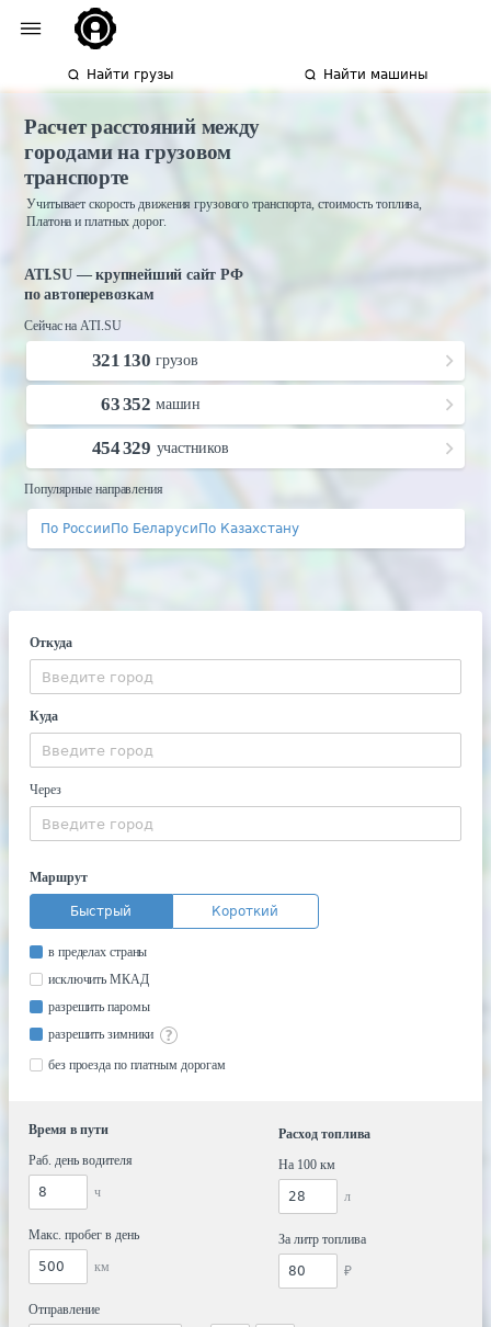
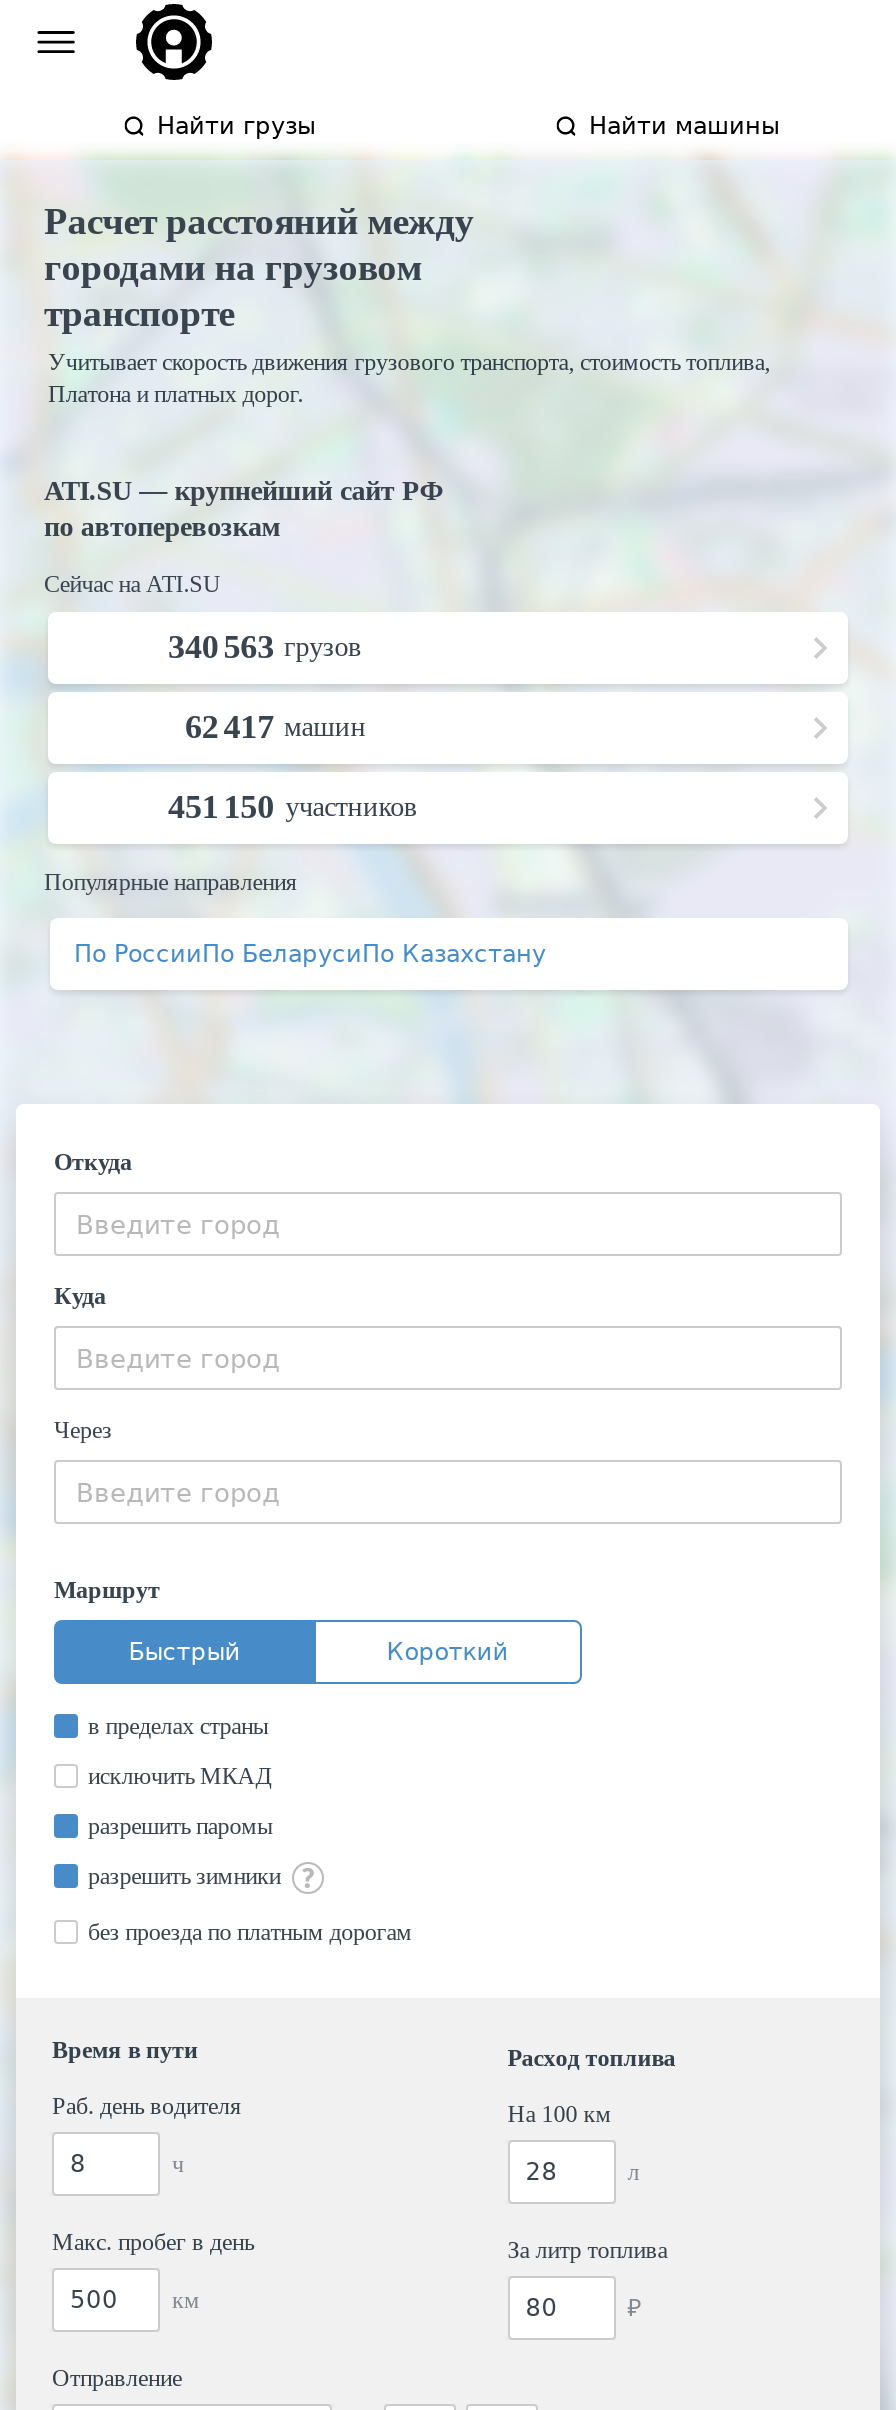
[92,350,198,371] 321 130 грузов -> [168,628,362,666] 340 563 грузов
[101,394,201,415] 63 352 машин -> [185,708,366,746] 62 417 машин
[92,438,229,458] 454 329 участников -> [168,788,417,826] 451 150 участников

